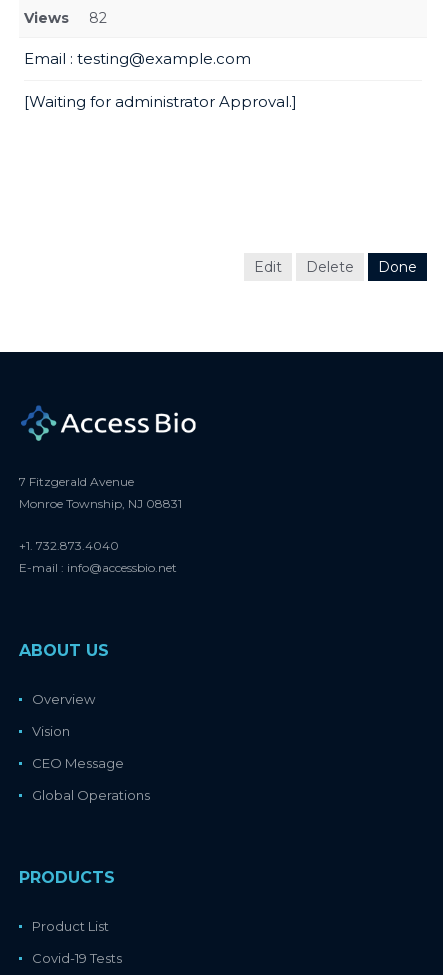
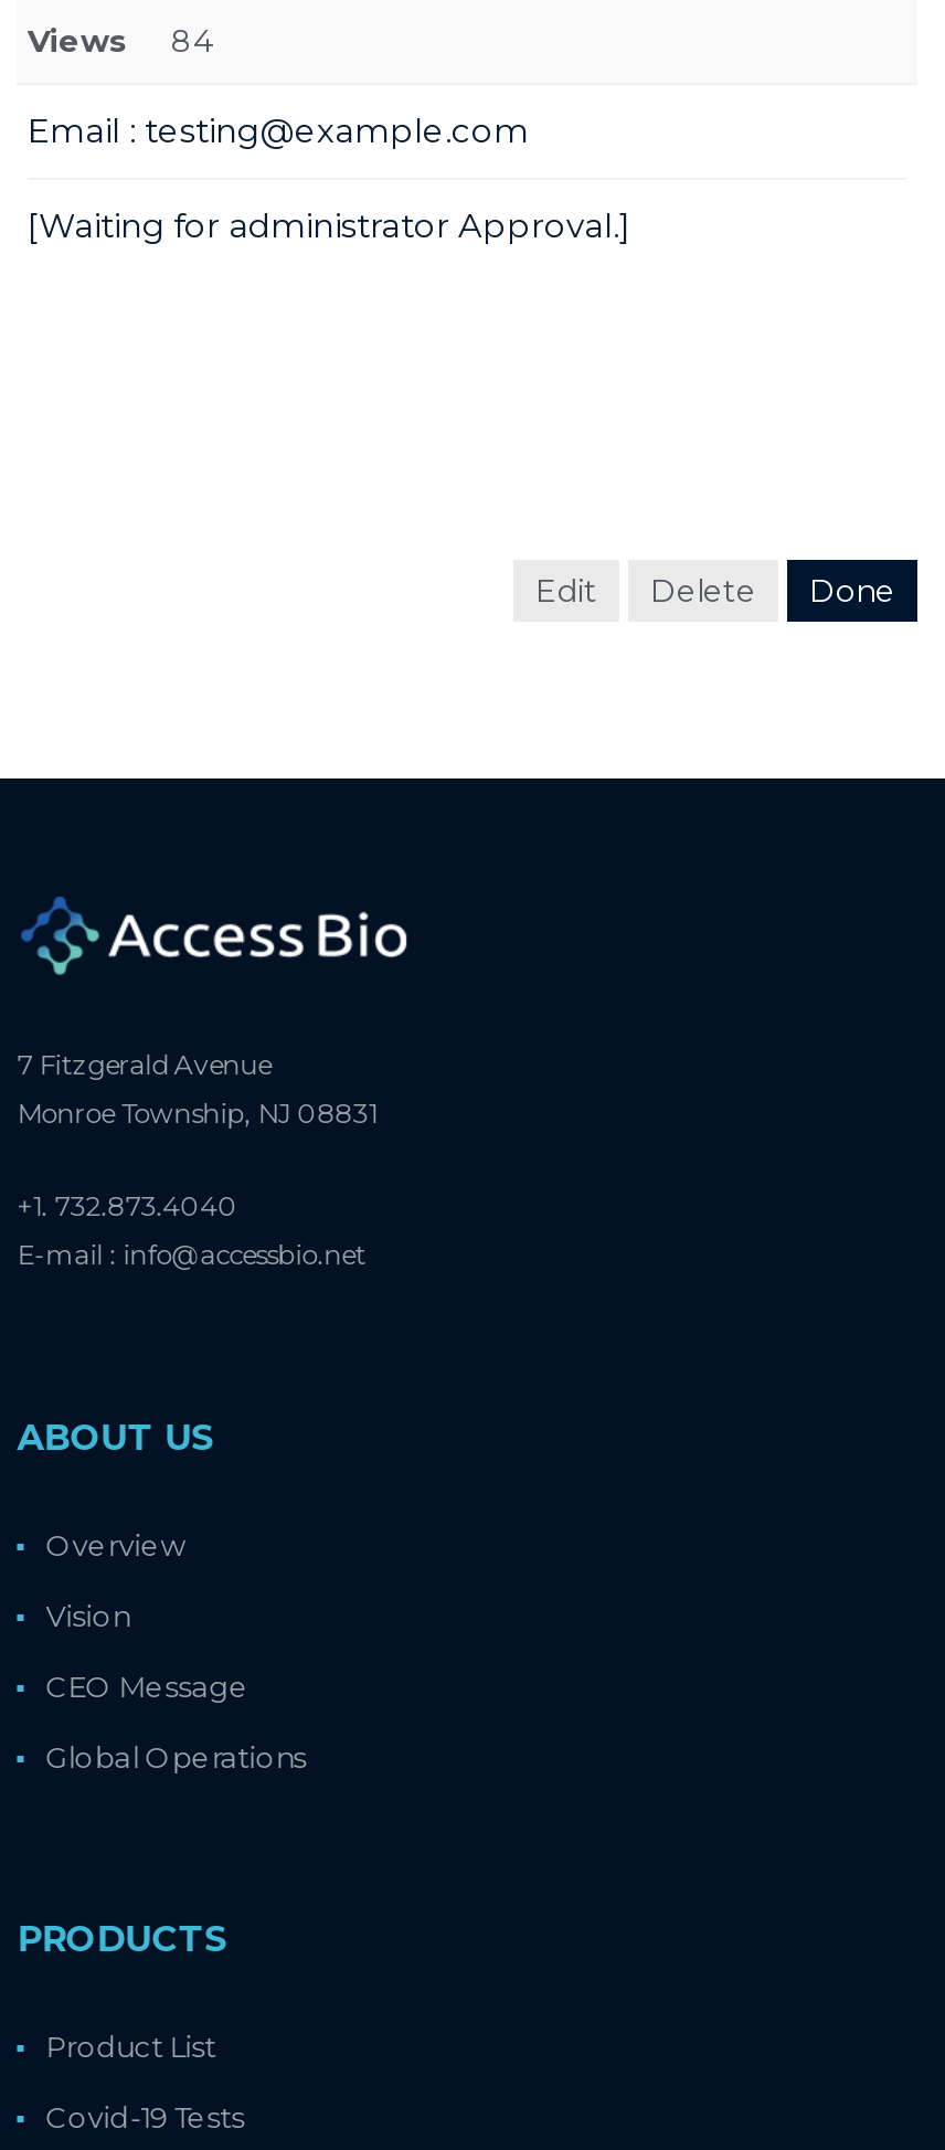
[24,9,107,27] Views 82 -> [28,21,213,60] Views 84

